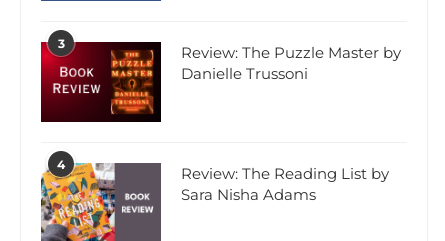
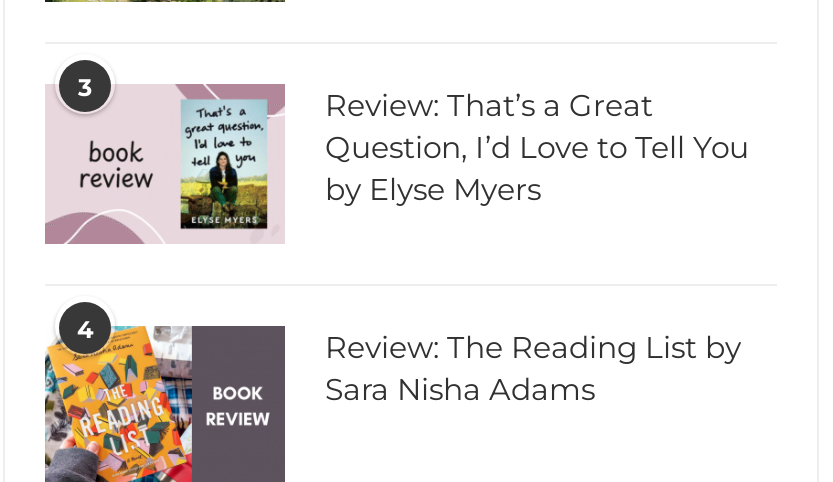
[40,41,401,123] [image] | Review: The Puzzle Master by | Danielle Trussoni -> [45,84,749,244] [image] | Review: That’s a Great | Question, I’d Love to Tell You | by Elyse Myers

